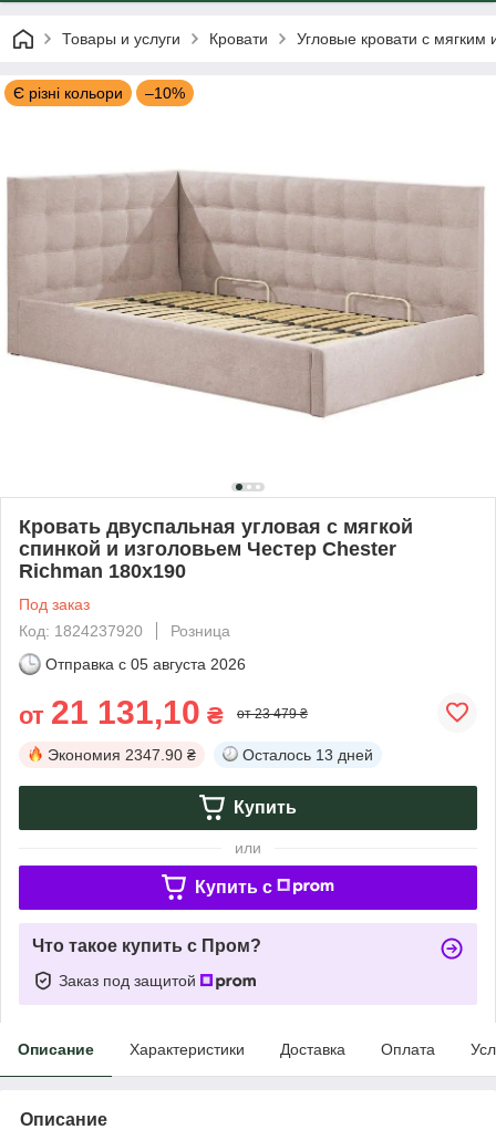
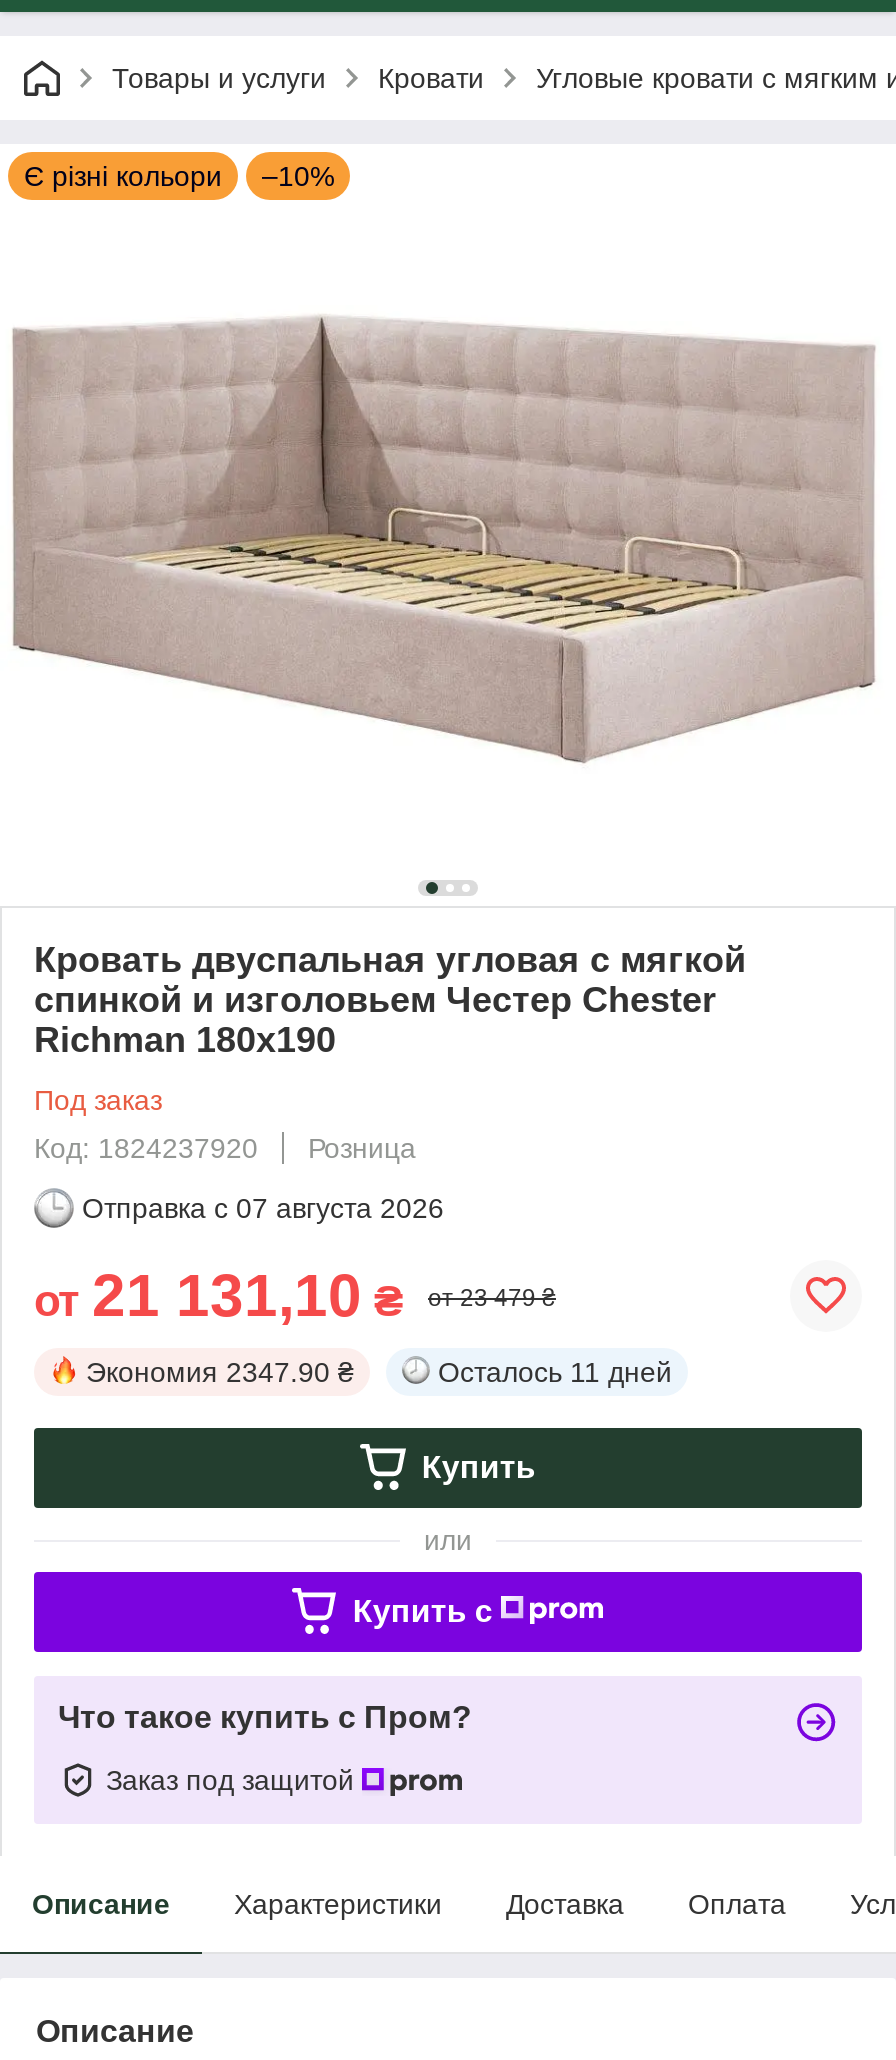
[45,655,246,673] Отправка с 05 августа 2026 -> [82,1192,444,1224] Отправка с 07 августа 2026
[242,746,373,763] Осталось 13 дней -> [438,1356,672,1388] Осталось 11 дней

